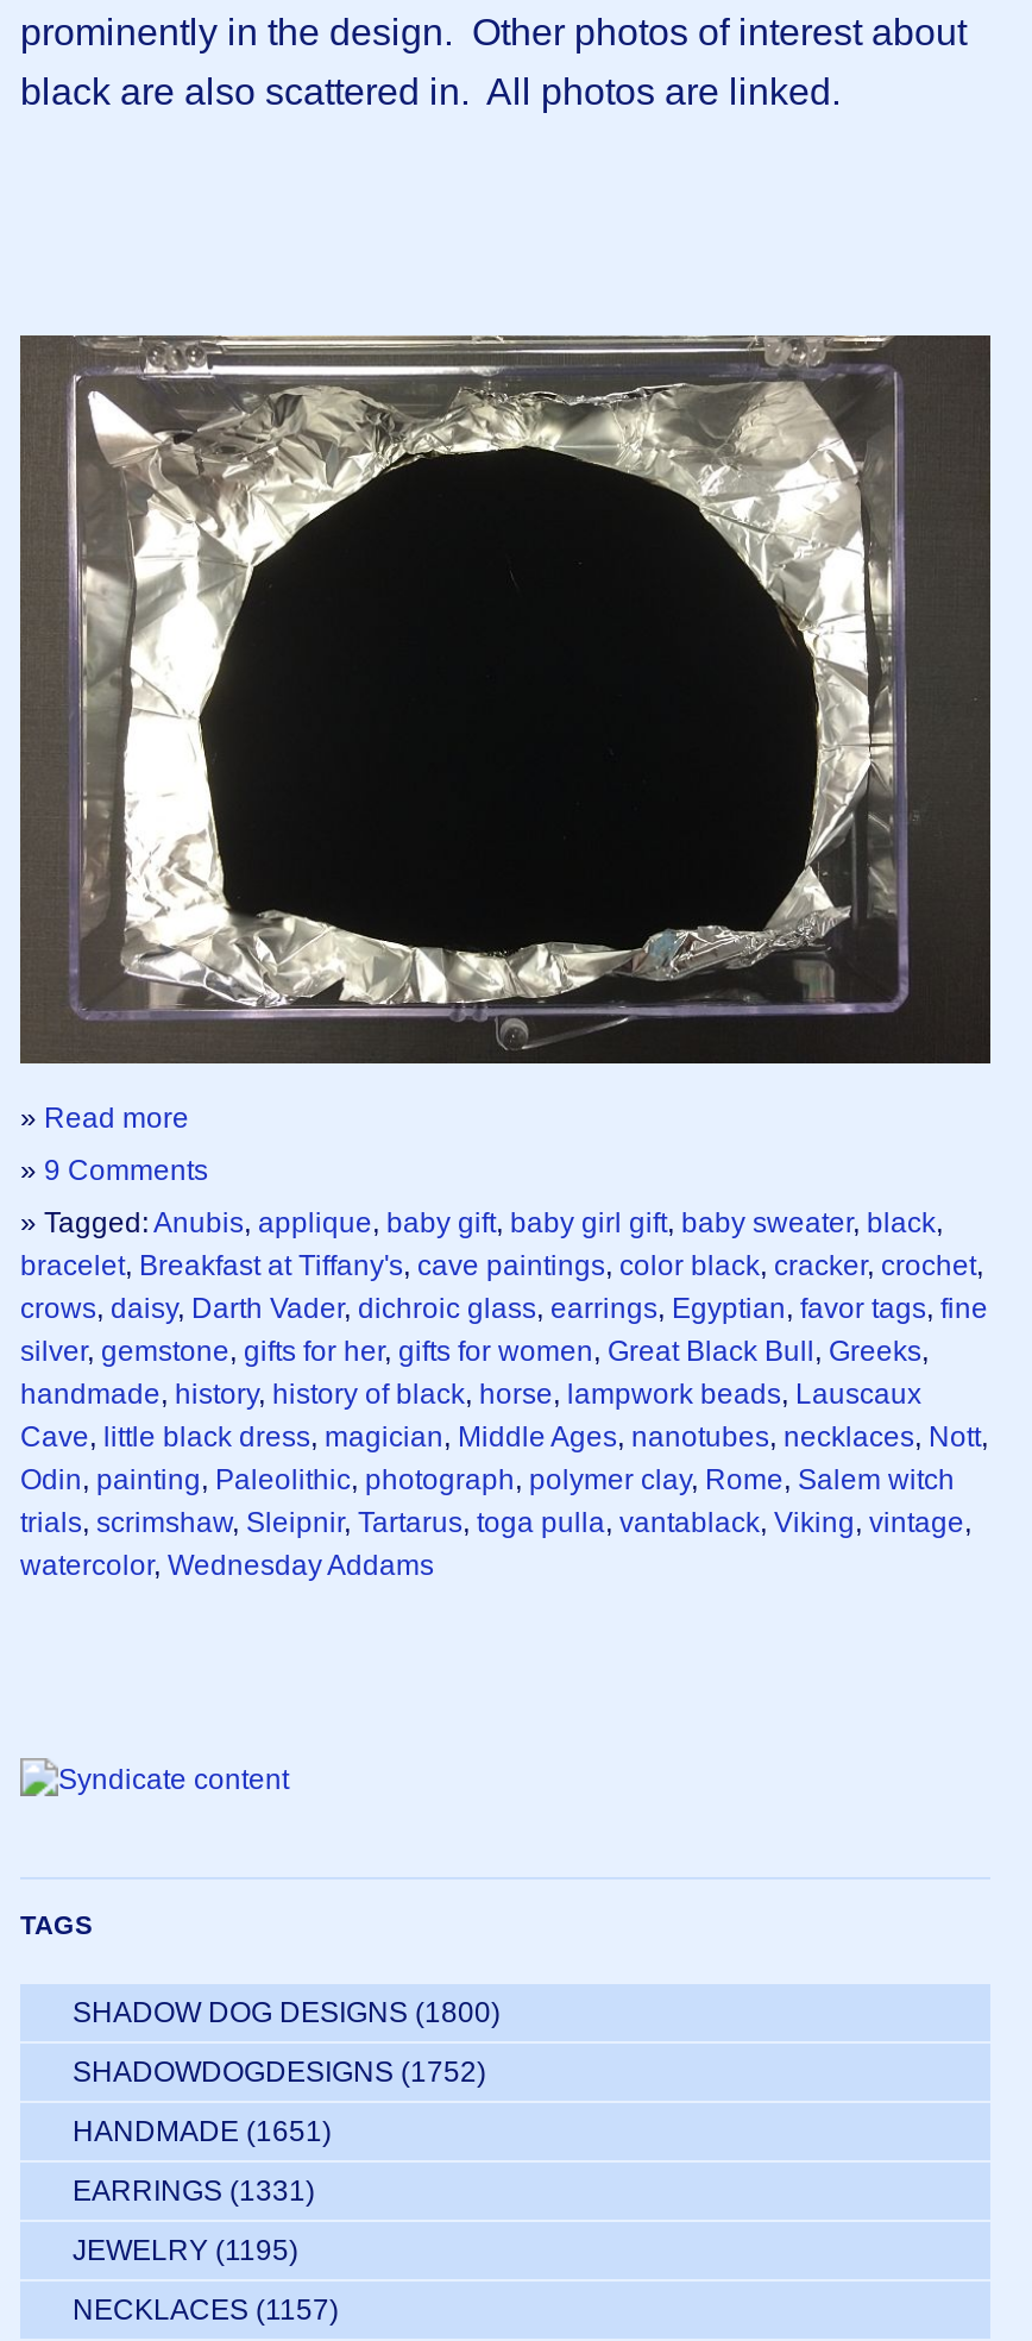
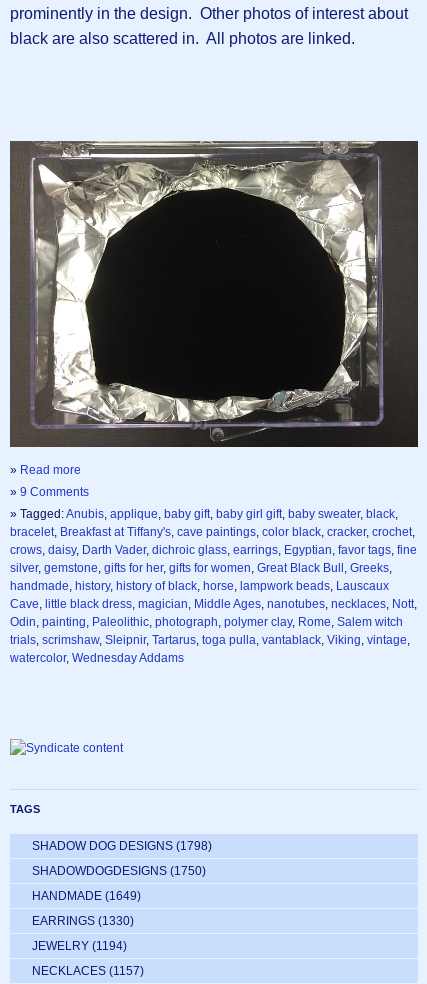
[73,1997,501,2030] SHADOW DOG DESIGNS (1800) -> [32,839,212,853] SHADOW DOG DESIGNS (1798)
[73,2056,486,2089] SHADOWDOGDESIGNS (1752) -> [32,864,206,878] SHADOWDOGDESIGNS (1750)
[73,2115,332,2149] HANDMADE (1651) -> [32,889,141,903] HANDMADE (1649)
[73,2175,315,2208] EARRINGS (1331) -> [32,914,134,928] EARRINGS (1330)
[73,2234,298,2268] JEWELRY (1195) -> [32,939,127,953] JEWELRY (1194)

